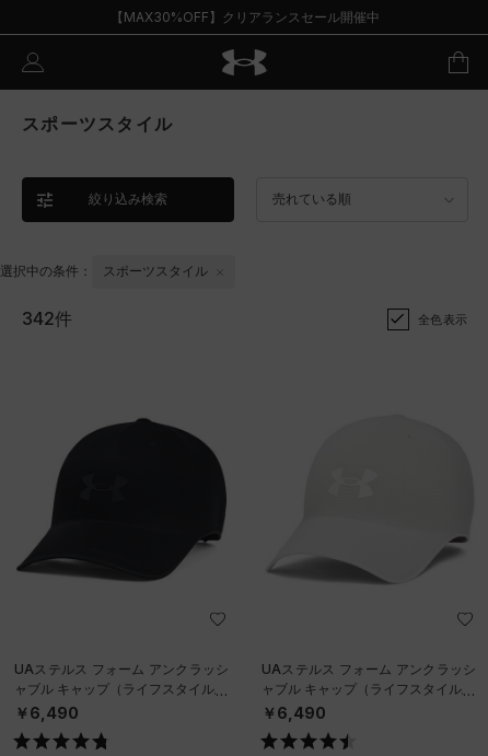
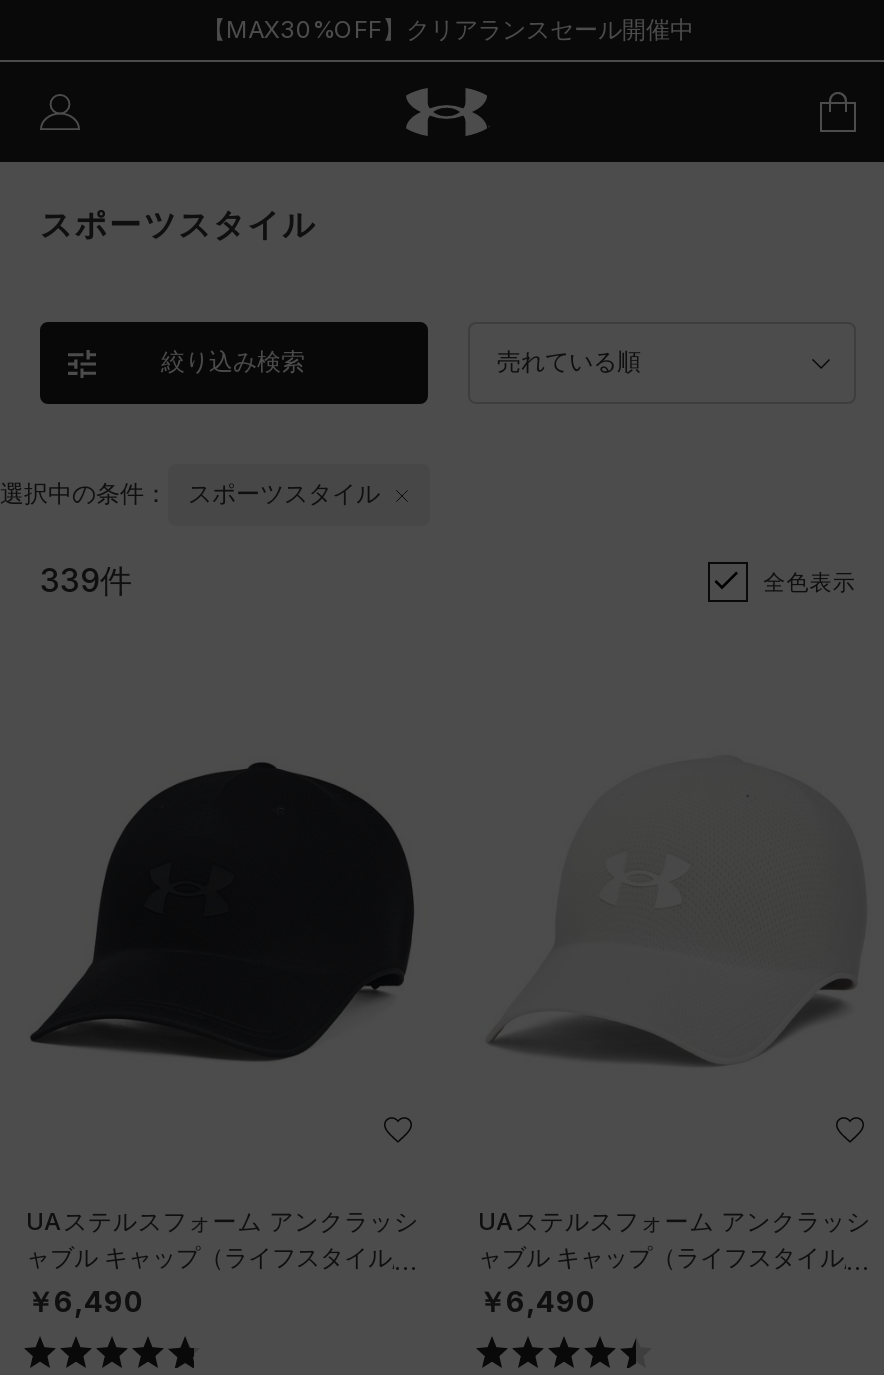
[22,307,72,329] 342件 -> [40,560,132,600] 339件
[14,661,229,678] UAステルス フォーム アンクラッシ -> [26,1207,418,1237] UAステルスフォーム アンクラッシ
[262,661,476,678] UAステルス フォーム アンクラッシ -> [478,1207,870,1237] UAステルスフォーム アンクラッシ

